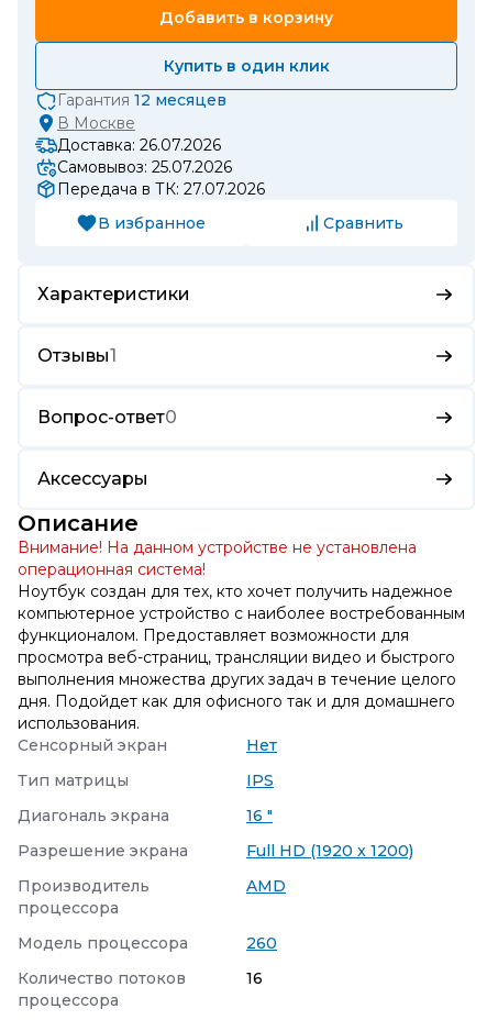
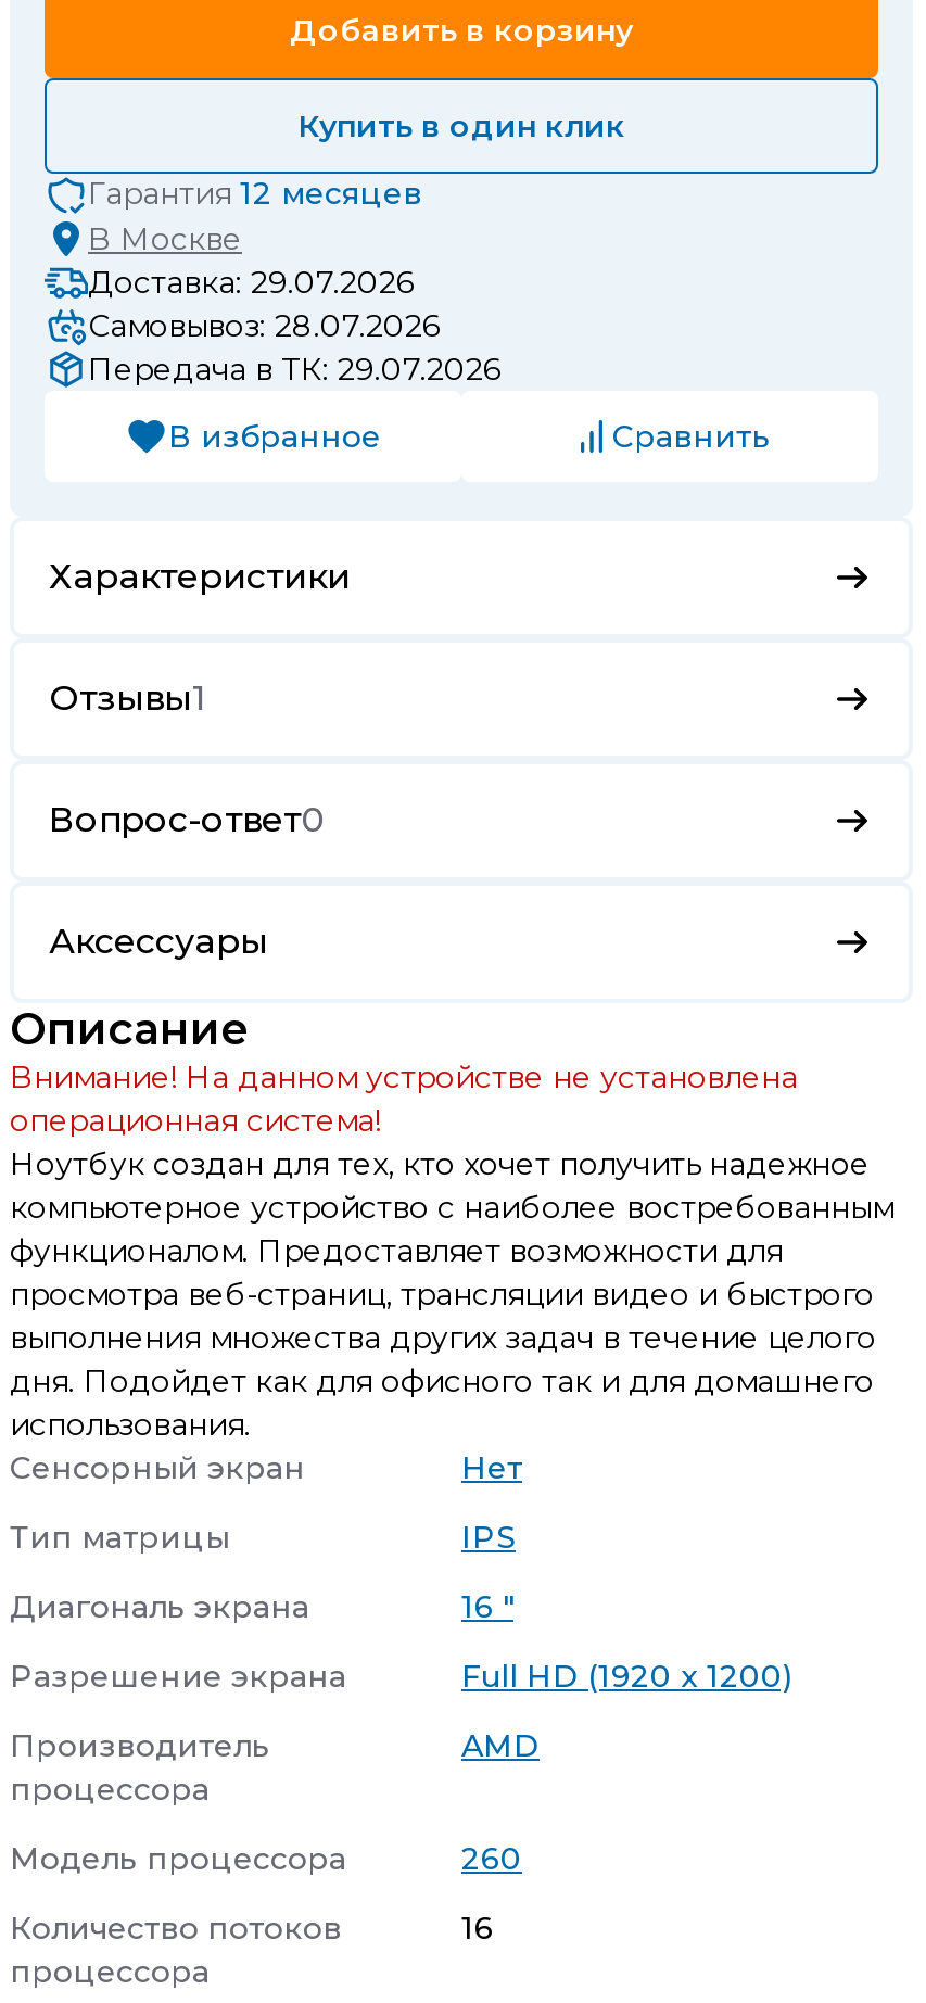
[57,135,221,155] Доставка: 26.07.2026 -> [88,263,414,302] Доставка: 29.07.2026
[57,157,232,177] Самовывоз: 25.07.2026 -> [88,306,440,345] Самовывоз: 28.07.2026
[57,179,265,199] Передача в ТК: 27.07.2026 -> [88,350,500,389] Передача в ТК: 29.07.2026

